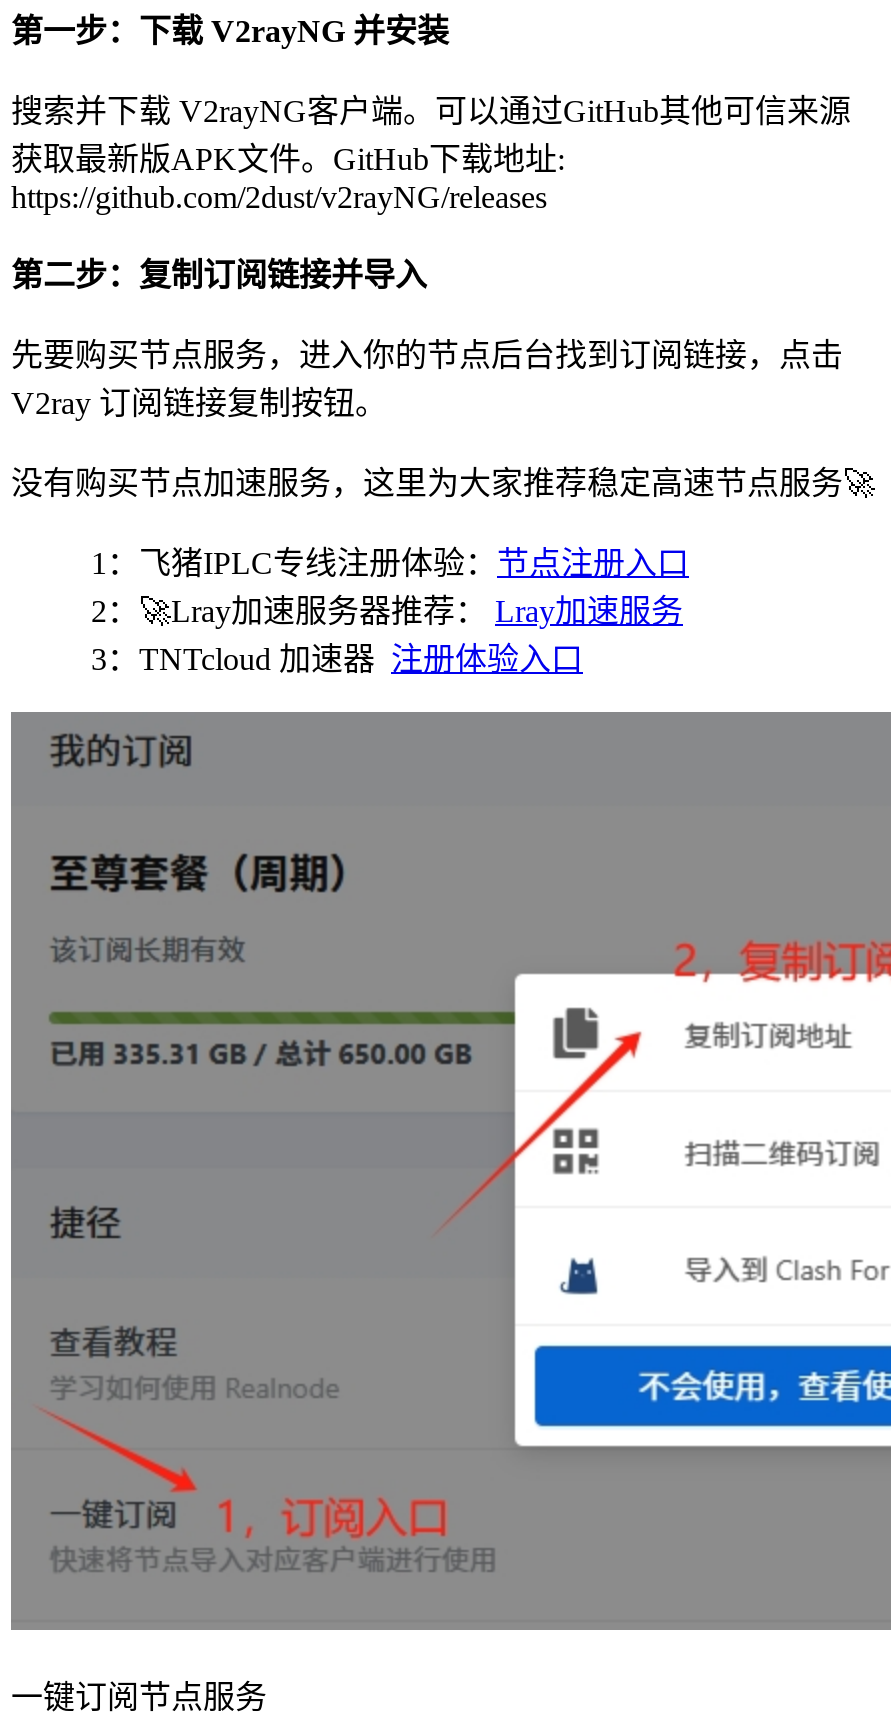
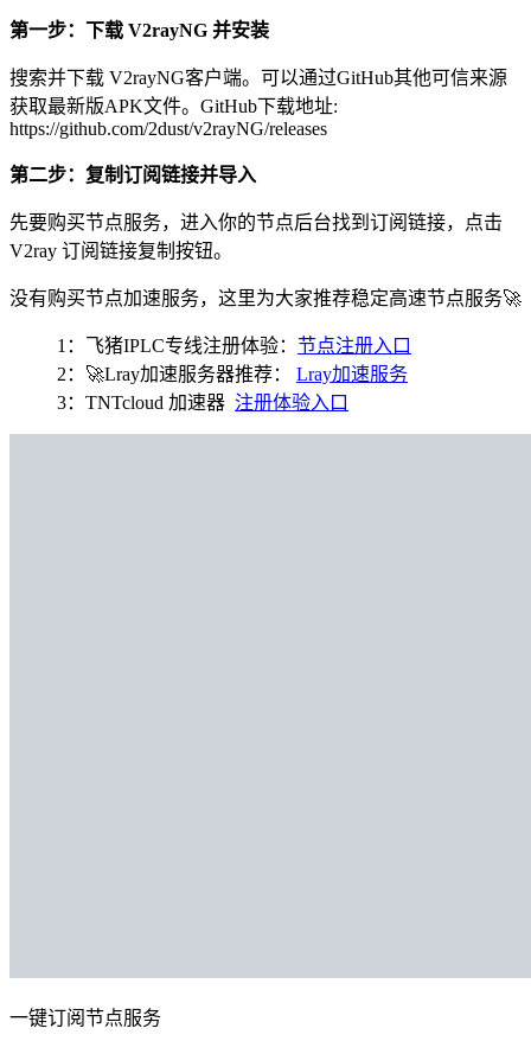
[11,712,885,1630] [image] -> none

